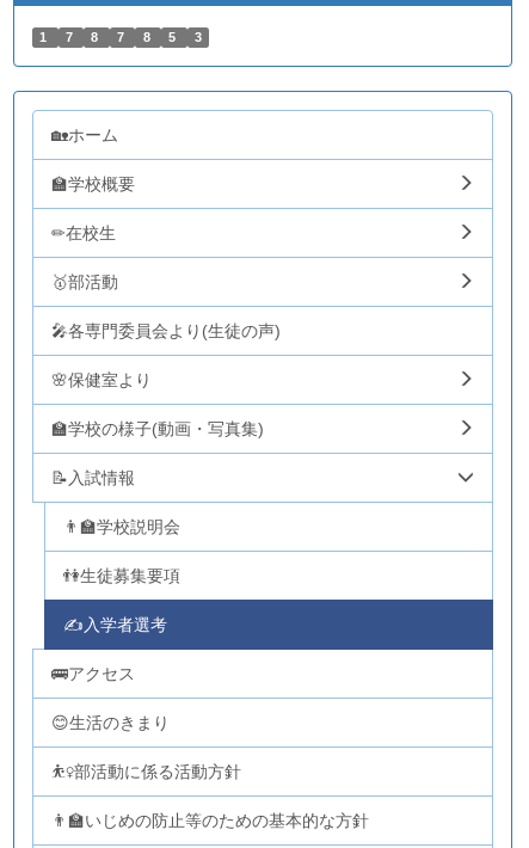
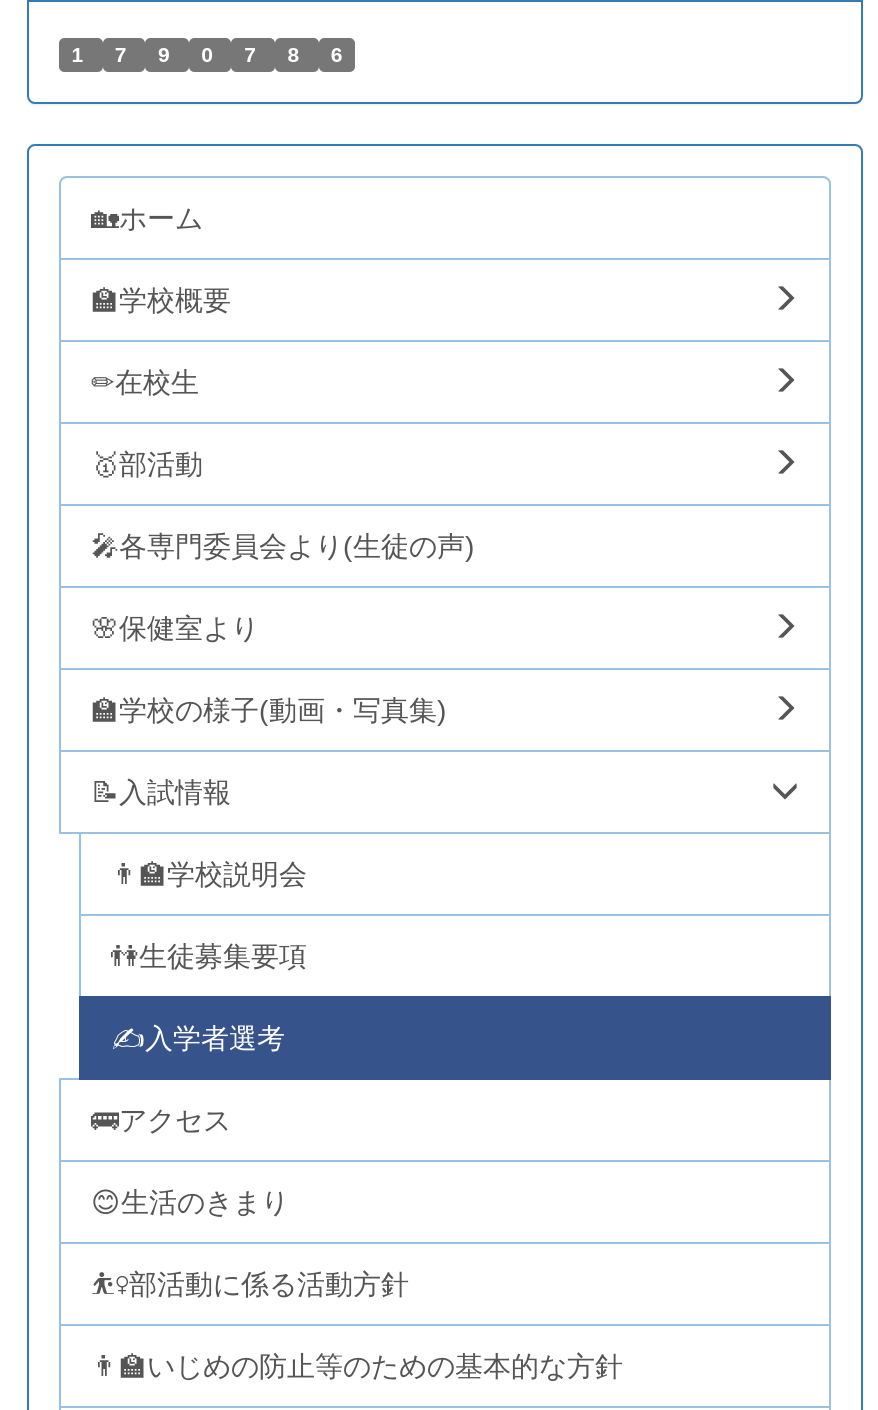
[91,30,102,44] 8 -> [158,42,219,66] 9 | 0
[169,30,202,44] 5 | 3 -> [331,42,343,66] 6

